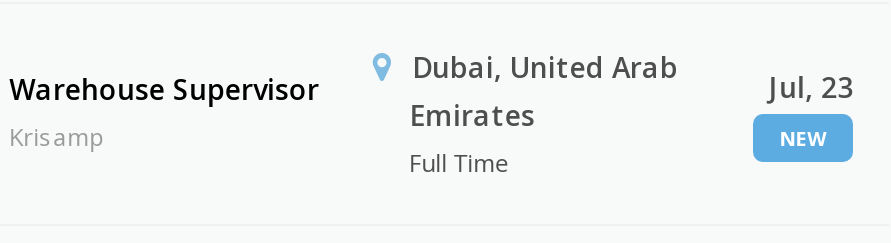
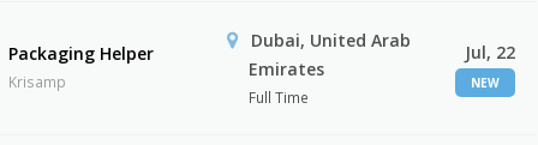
[9,70,319,108] Warehouse Supervisor -> [9,42,154,65] Packaging Helper
[769,68,853,106] Jul, 23 -> [465,41,515,64] Jul, 22

